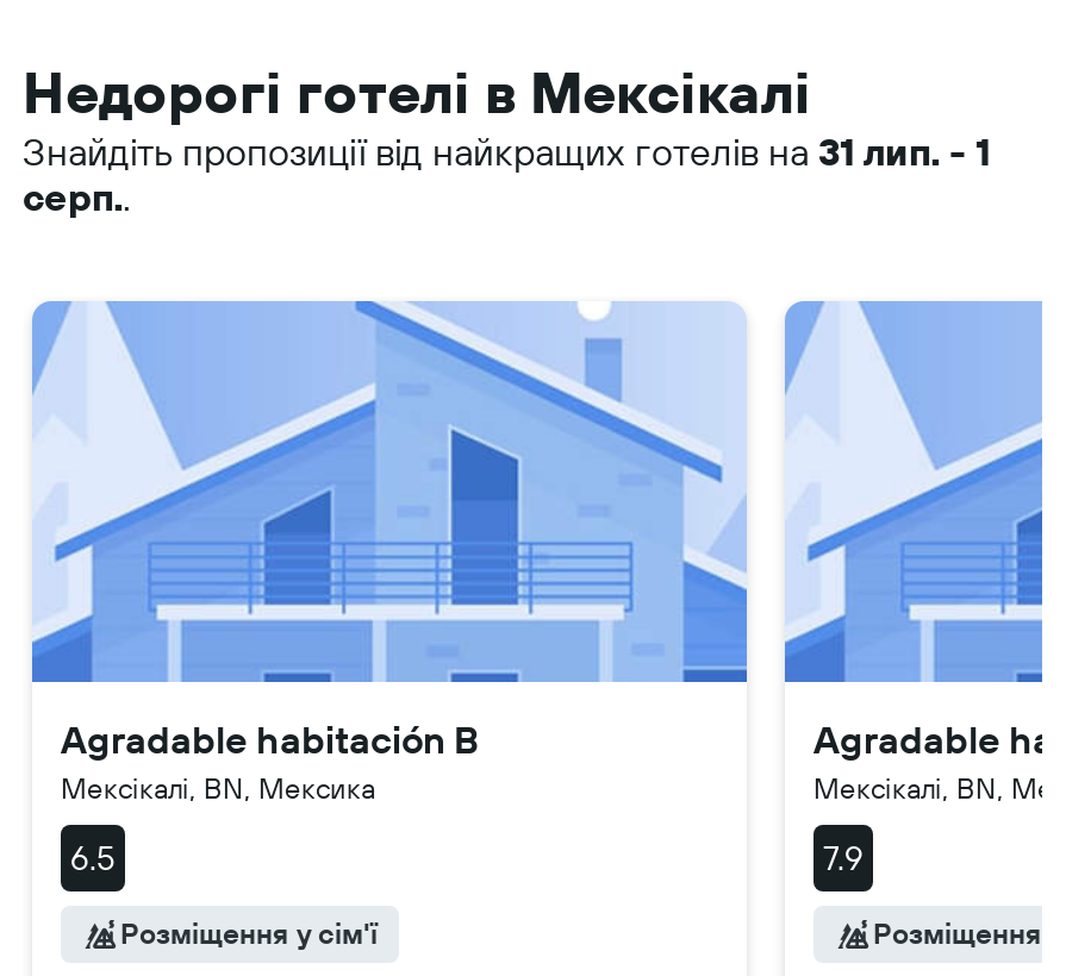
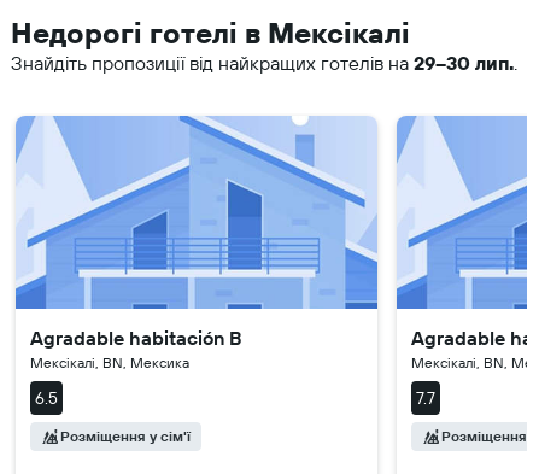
[23,127,990,220] Знайдіть пропозиції від найкращих готелів на 31 лип. - 1 | серп.. -> [11,51,517,75] Знайдіть пропозиції від найкращих готелів на 29–30 лип..
[823,837,864,880] 7.9 -> [416,387,435,409] 7.7

